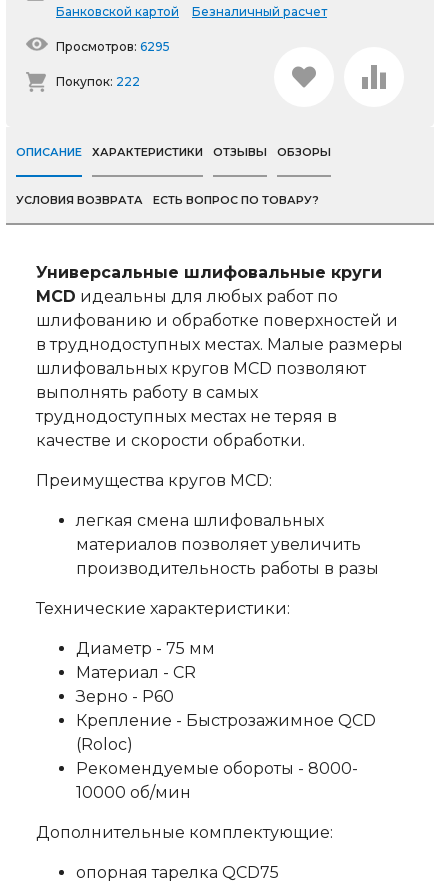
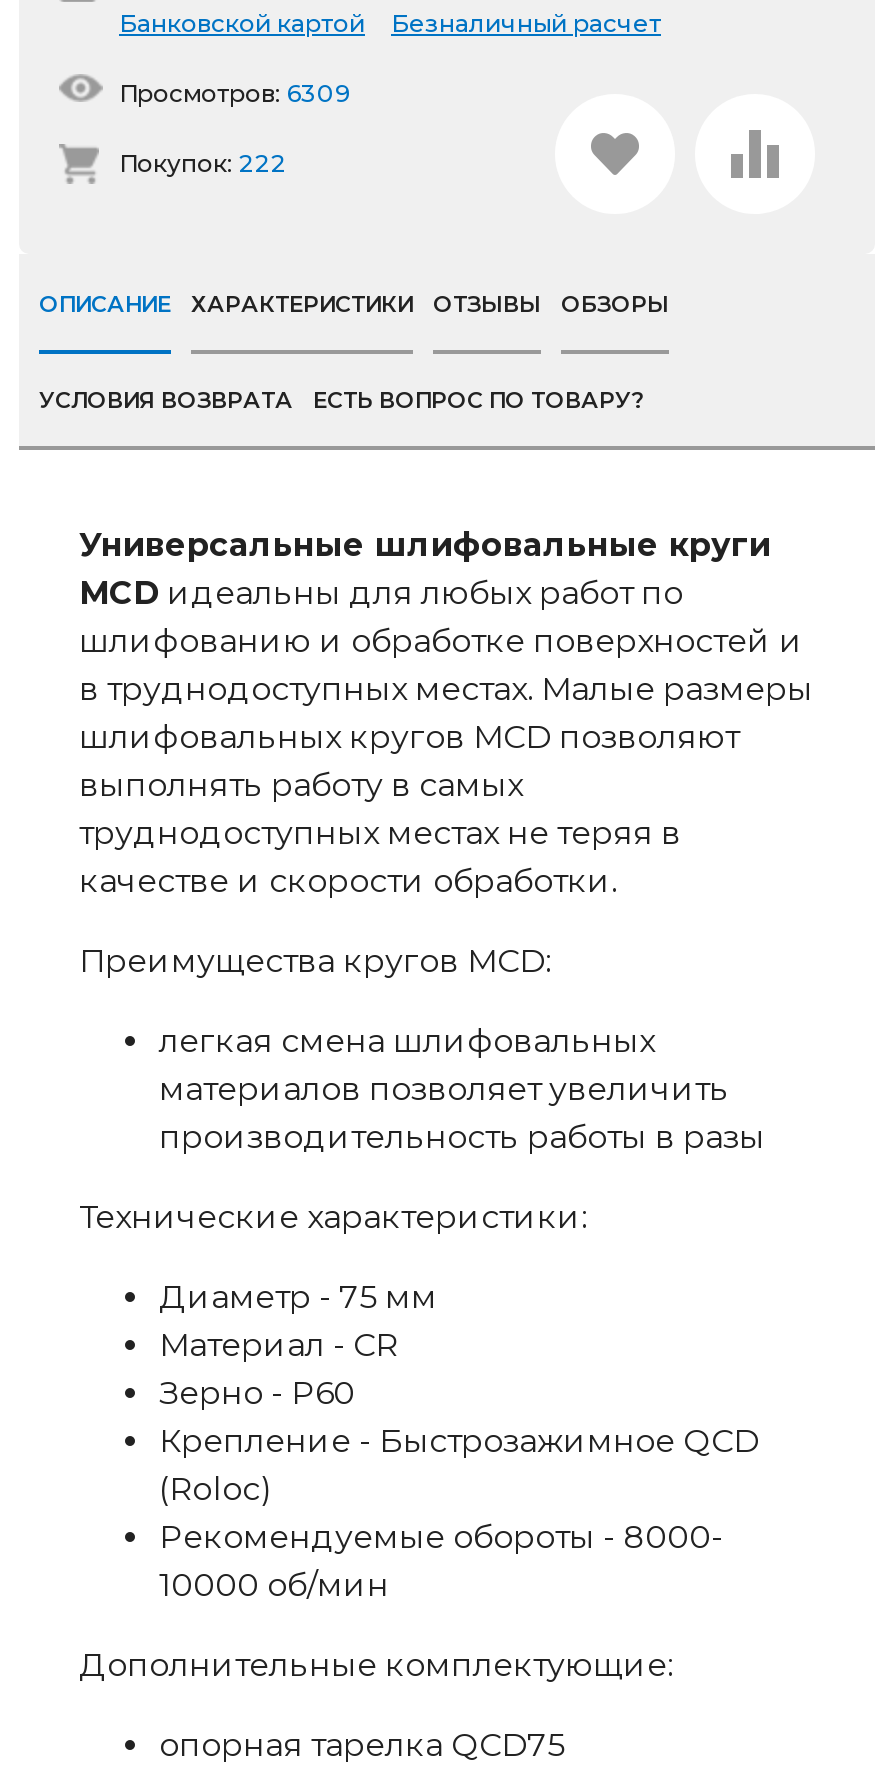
[56,39,170,54] Просмотров: 6295 -> [119,78,351,108] Просмотров: 6309

